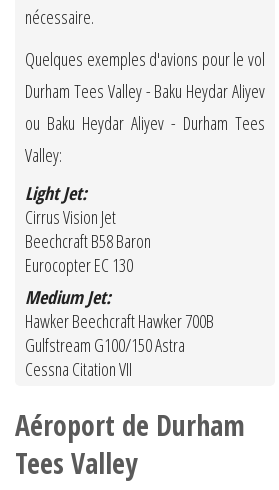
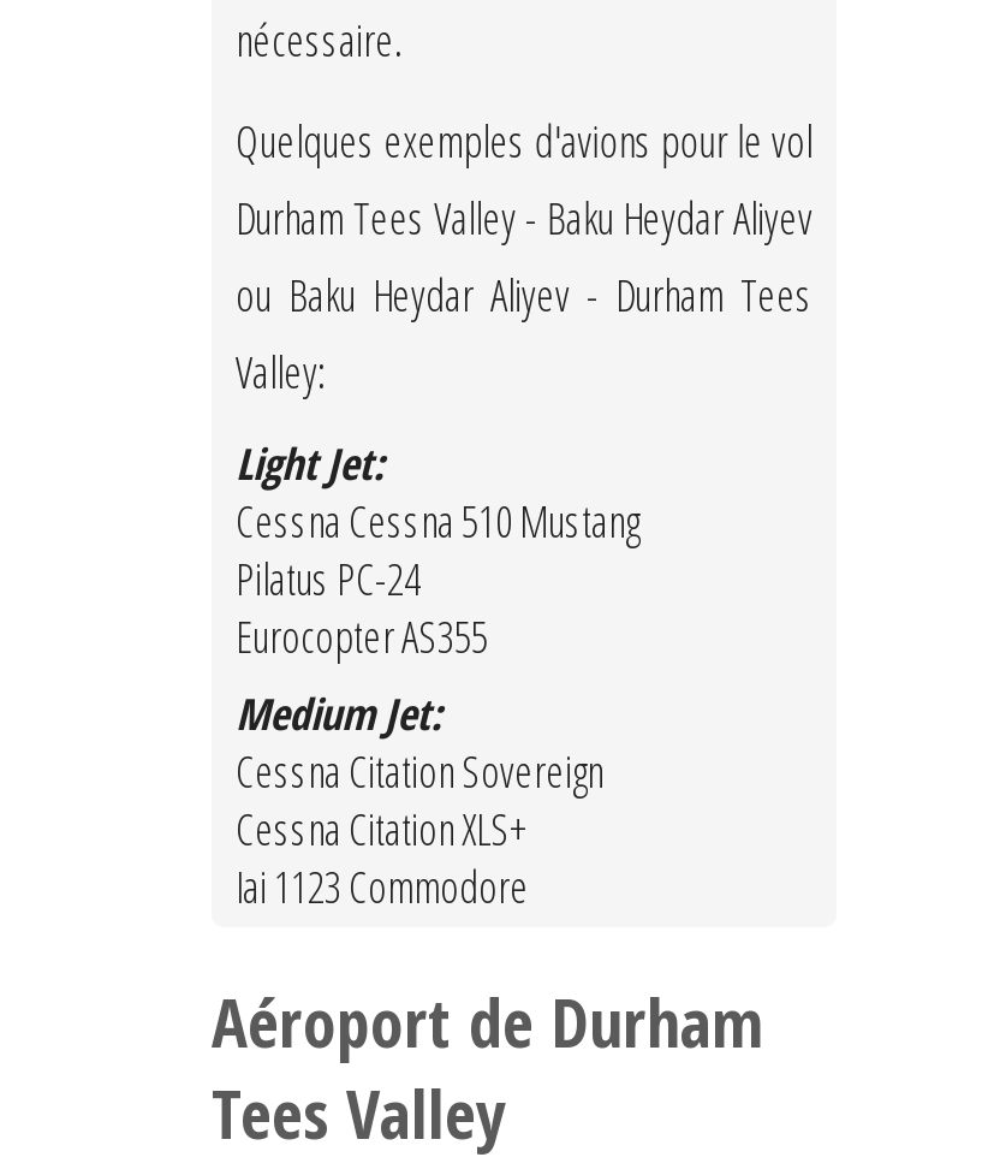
[25,205,151,277] Cirrus Vision Jet | Beechcraft B58 Baron | Eurocopter EC 130 -> [236,493,639,666] Cessna Cessna 510 Mustang | Pilatus PC-24 | Eurocopter AS355
[25,309,214,381] Hawker Beechcraft Hawker 700B | Gulfstream G100/150 Astra | Cessna Citation VII -> [236,743,603,916] Cessna Citation Sovereign | Cessna Citation XLS+ | Iai 1123 Commodore

